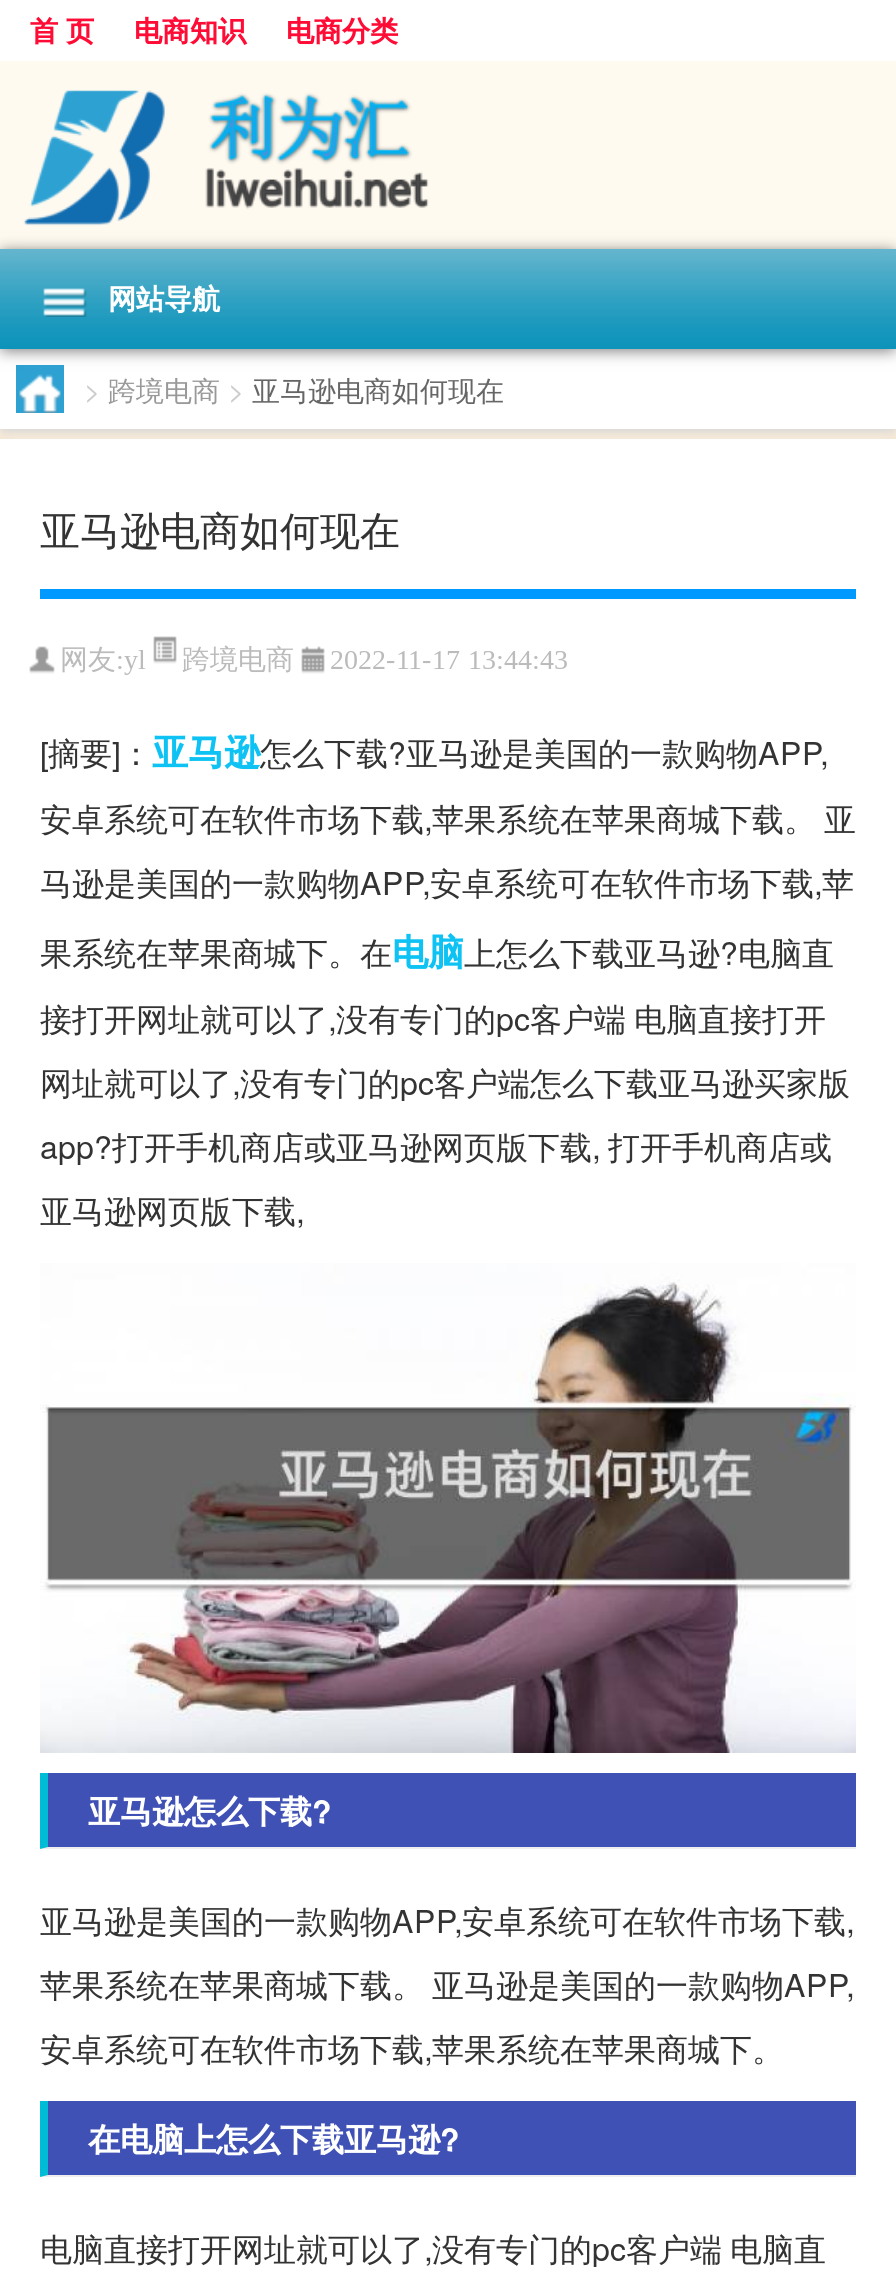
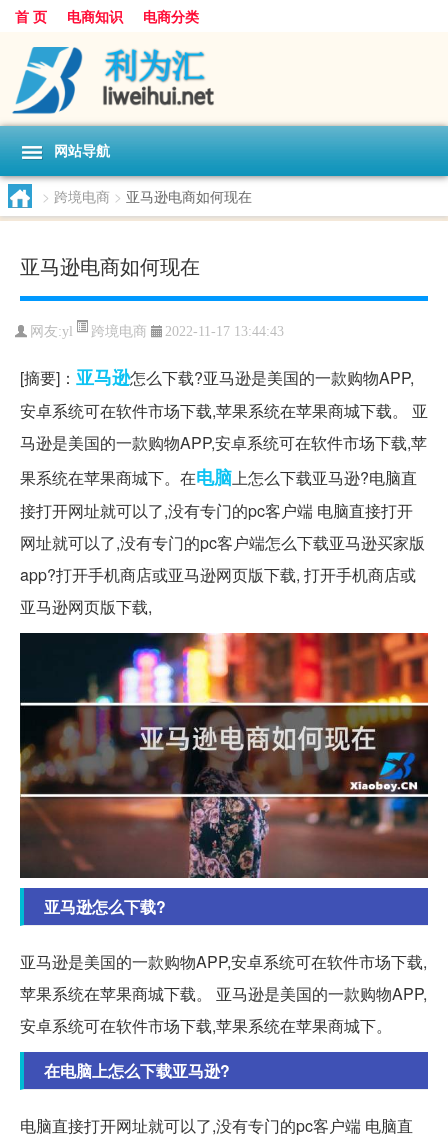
[40,1263,856,1753] [image] -> [19,632,429,879] [image]

